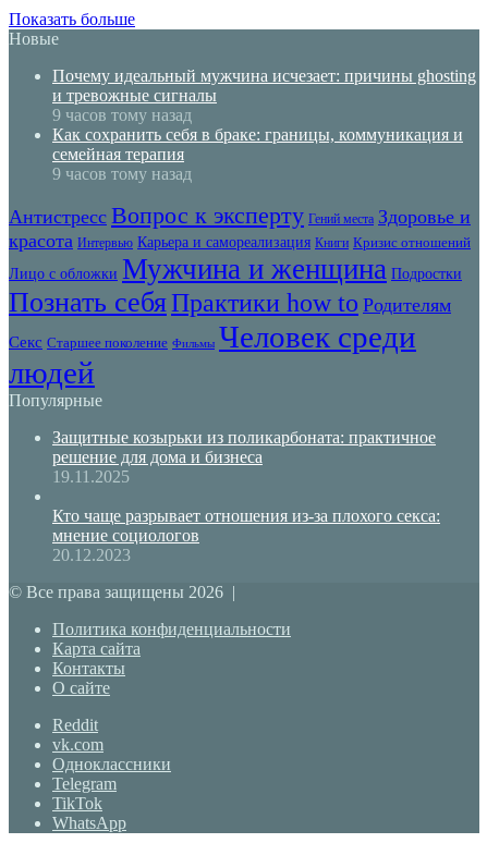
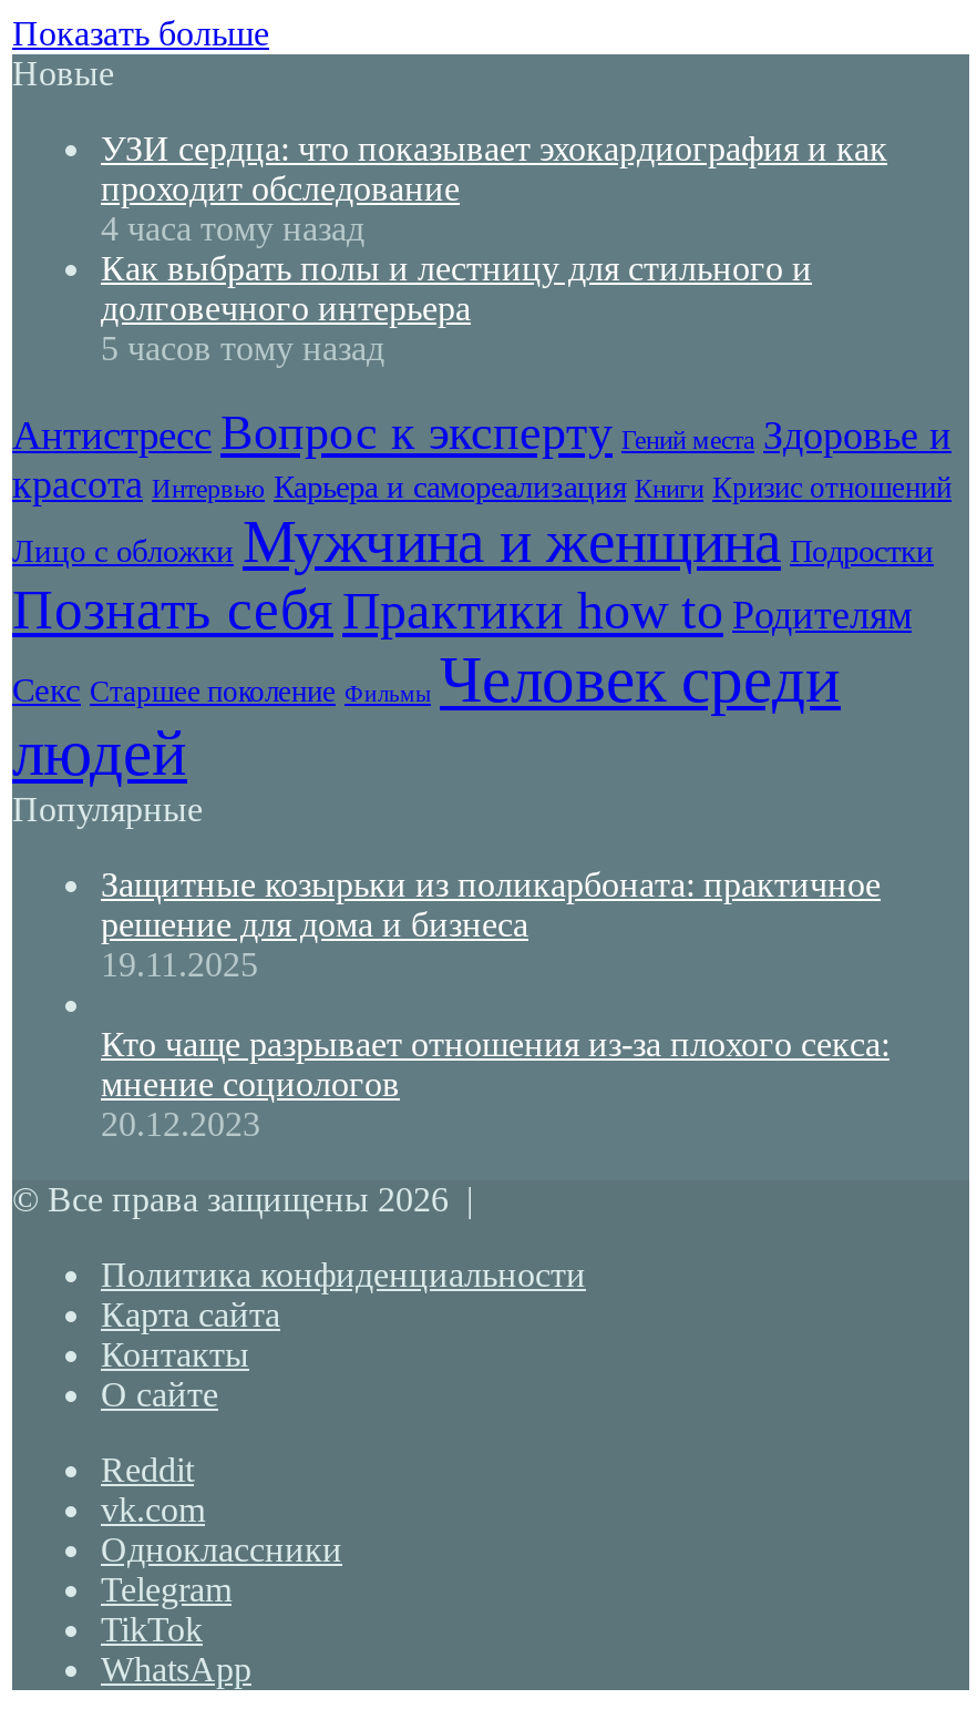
[52,66,476,183] Почему идеальный мужчина исчезает: причины ghosting | и тревожные сигналы | 9 часов тому назад | Как сохранить себя в браке: границы, коммуникация и | семейная терапия | 9 часов тому назад -> [101,129,887,366] УЗИ сердца: что показывает эхокардиография и как | проходит обследование | 4 часа тому назад | Как выбрать полы и лестницу для стильного и | долговечного интерьера | 5 часов тому назад

